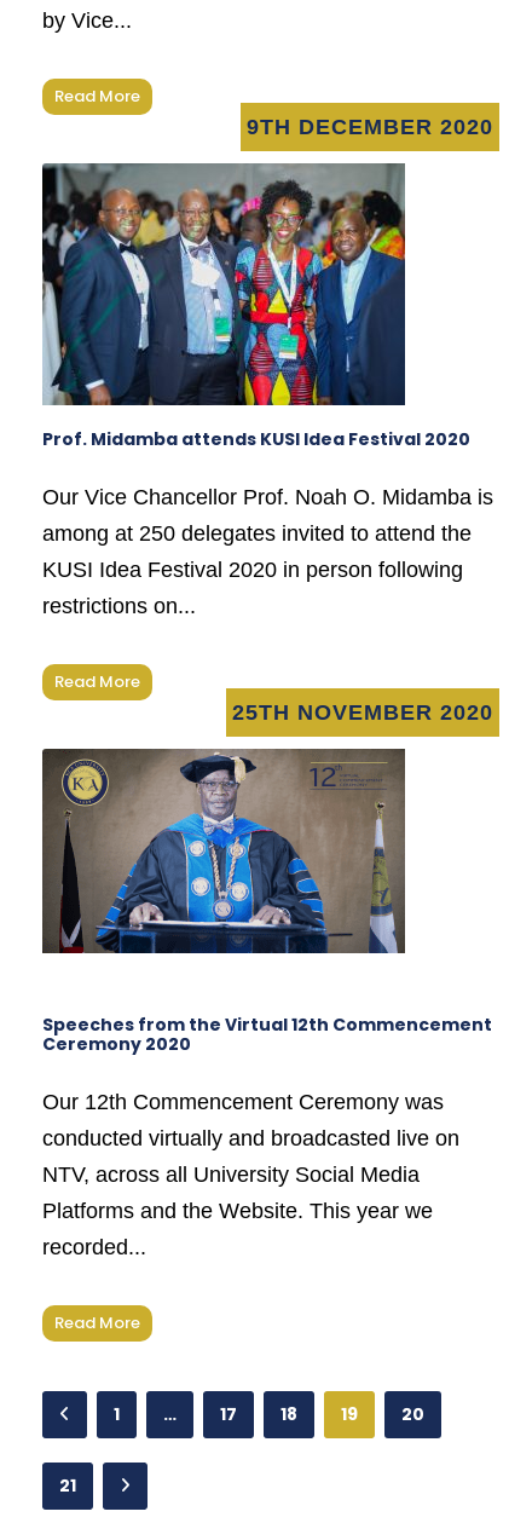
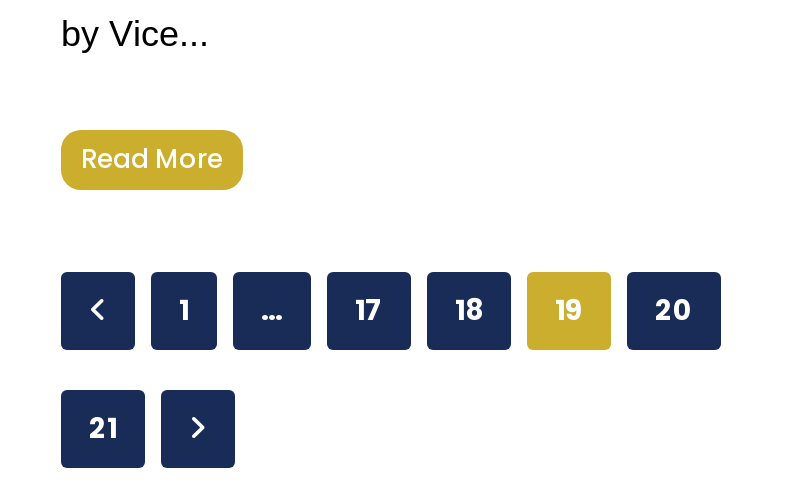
[247,115,493,139] 9TH DECEMBER 2020 -> none
[41,162,493,725] [image] | Prof. Midamba attends KUSI Idea Festival 2020 | Our Vice Chancellor Prof. Noah O. Midamba is | among at 250 delegates invited to attend the | KUSI Idea Festival 2020 in person following | restrictions on... | Read More | 25TH NOVEMBER 2020 -> none
[41,748,406,954] [image] -> none
[42,1013,492,1334] Speeches from the Virtual 12th Commencement | Ceremony 2020 | Our 12th Commencement Ceremony was | conducted virtually and broadcasted live on | NTV, across all University Social Media | Platforms and the Website. This year we | recorded... | Read More -> none

